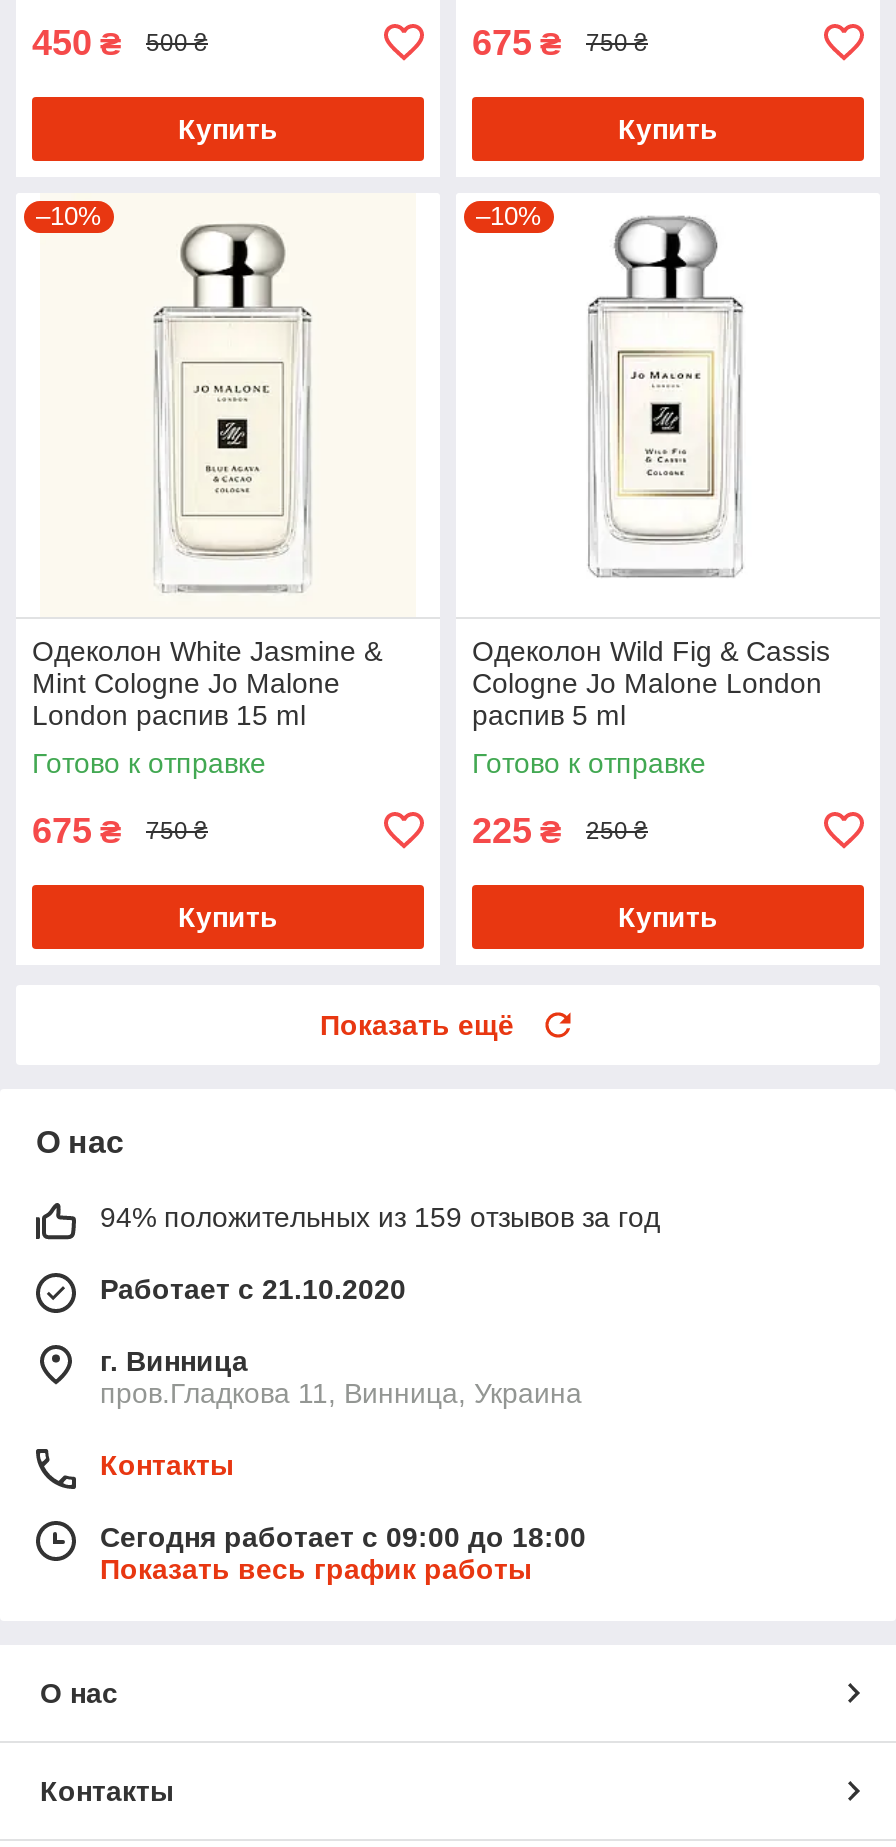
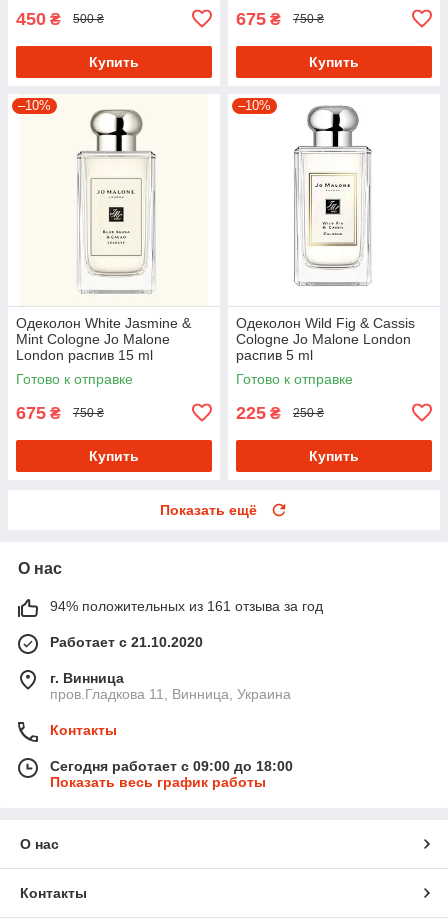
[100,1201,660,1233] 94% положительных из 159 отзывов за год -> [50,598,323,614] 94% положительных из 161 отзыва за год

